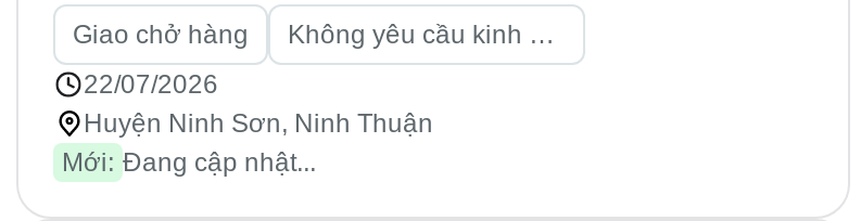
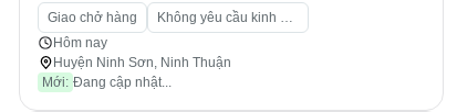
[84,69,218,100] 22/07/2026 -> [53,35,107,51] Hôm nay

